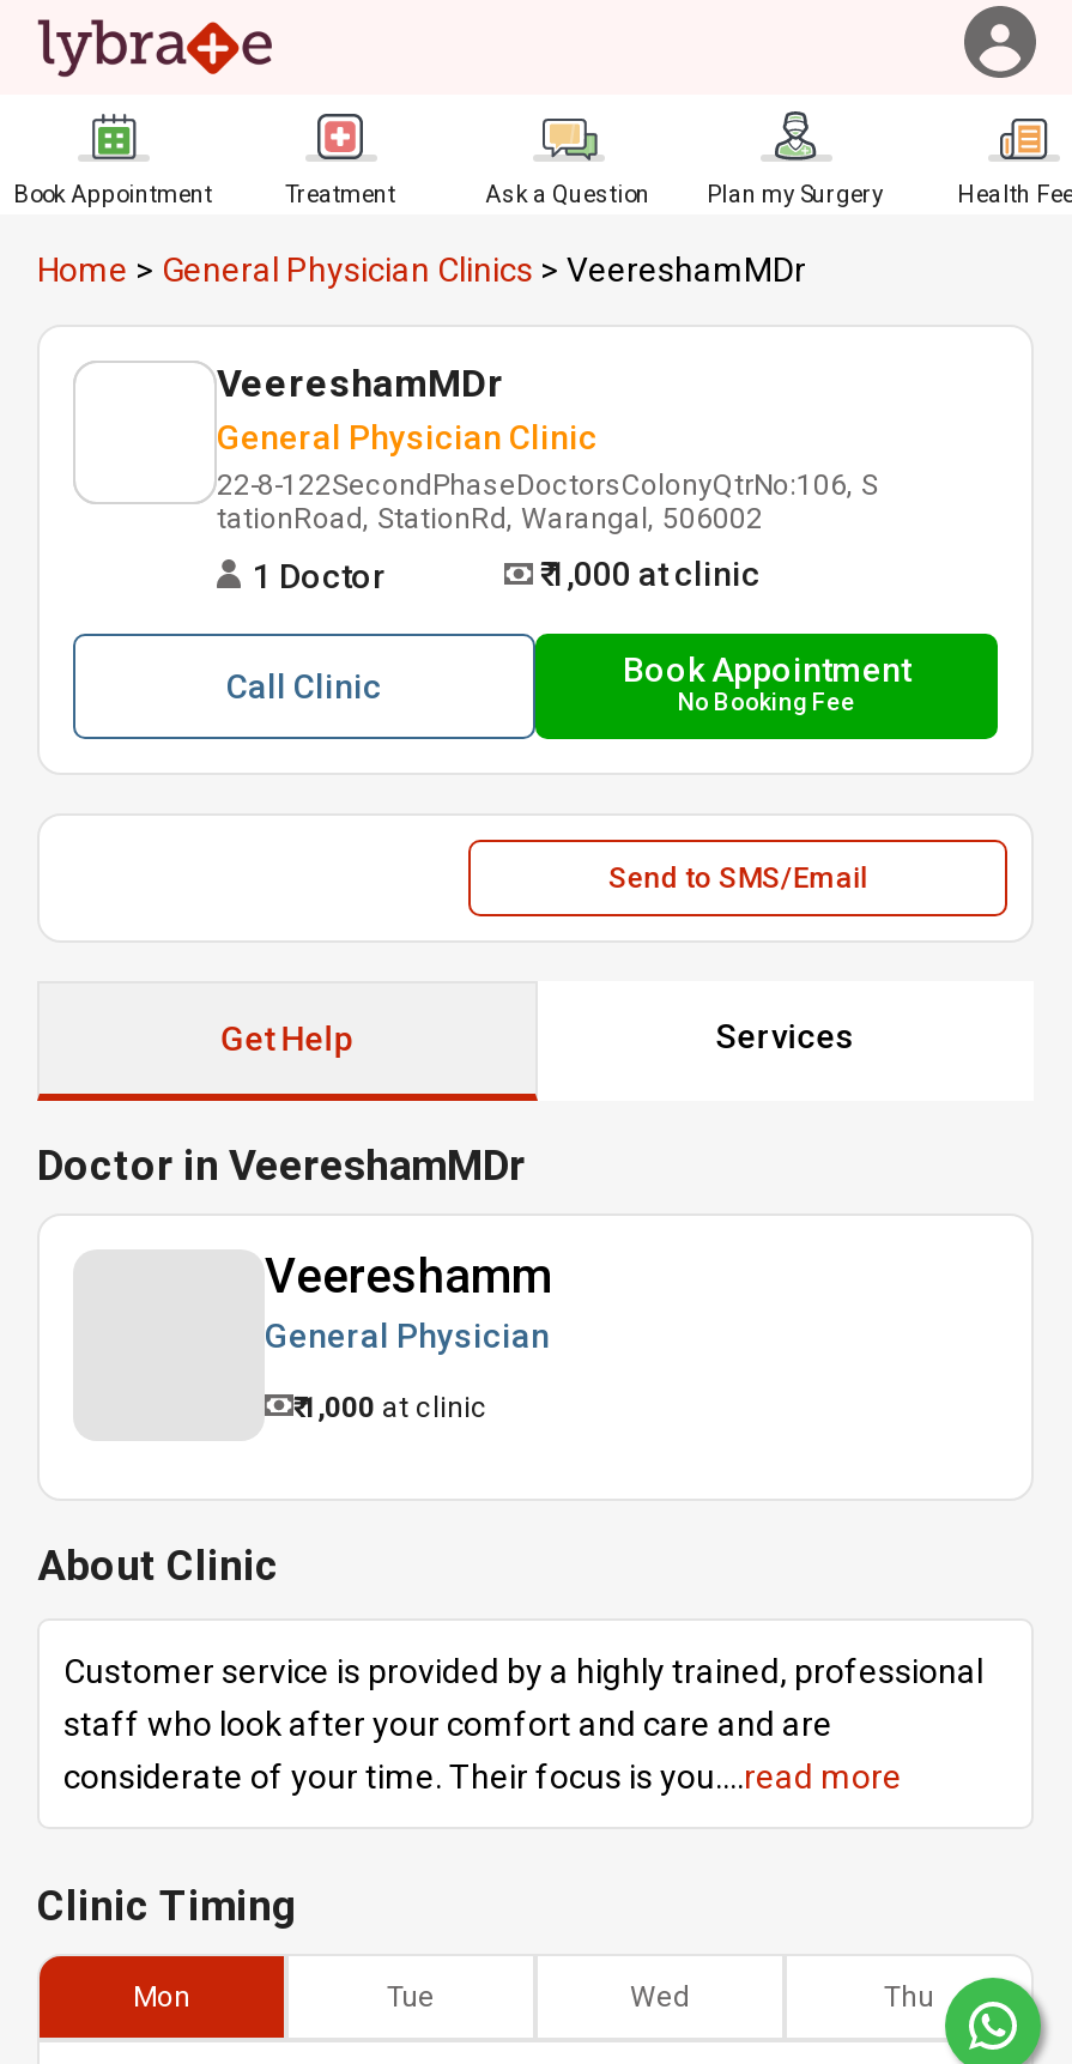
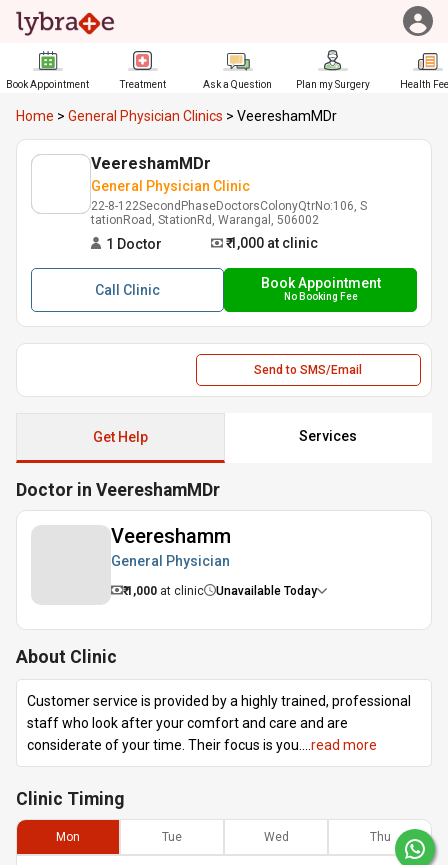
none -> [216,584,317,598] Unavailable Today

